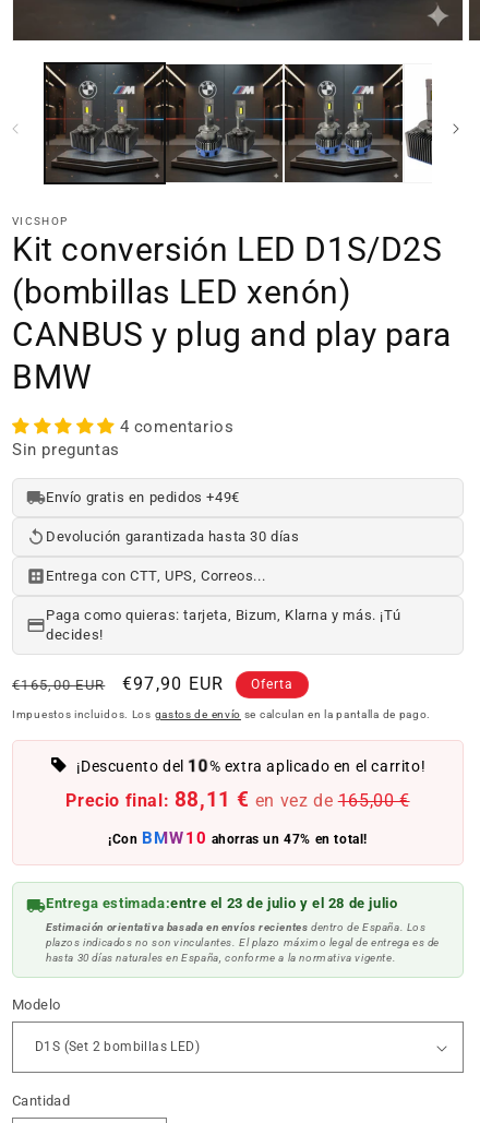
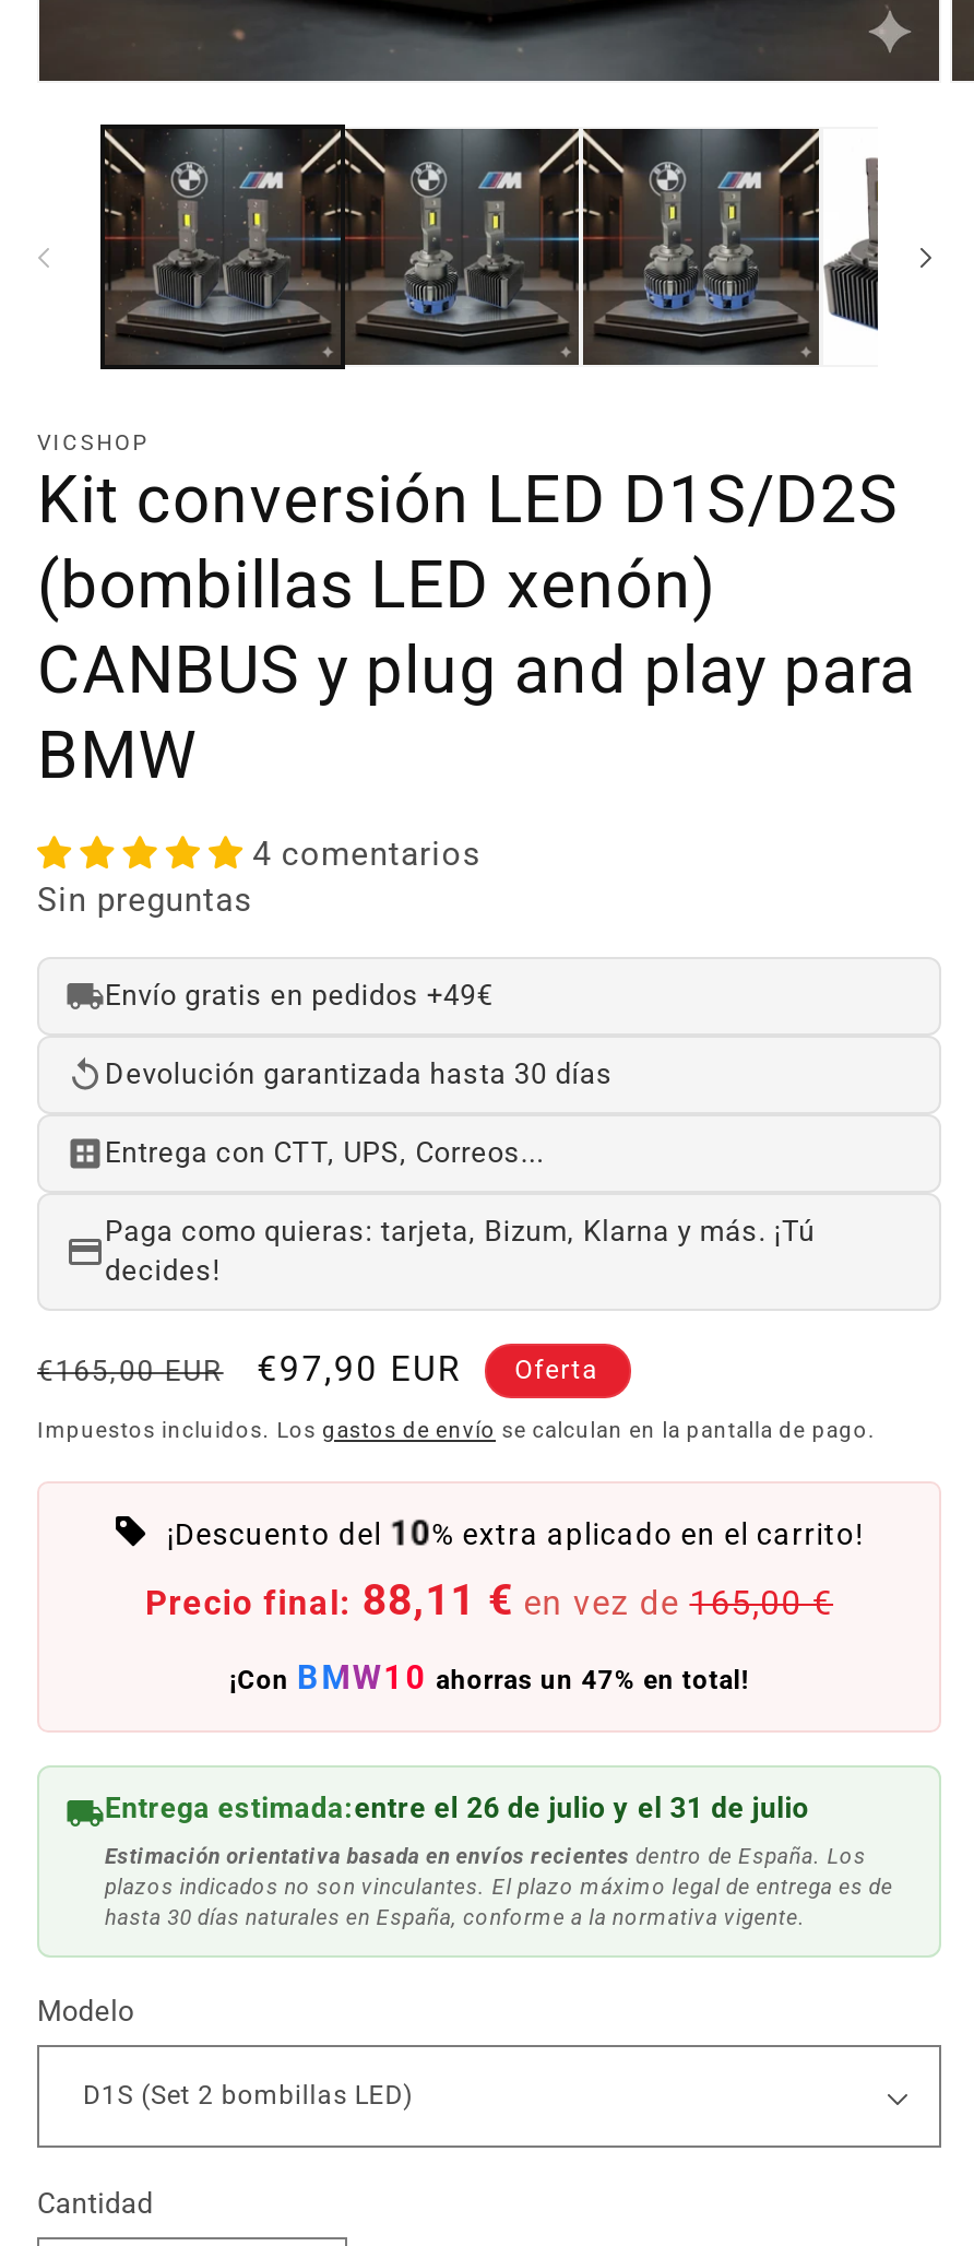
[46,895,398,911] Entrega estimada:entre el 23 de julio y el 28 de julio -> [105,1792,809,1824] Entrega estimada:entre el 26 de julio y el 31 de julio

